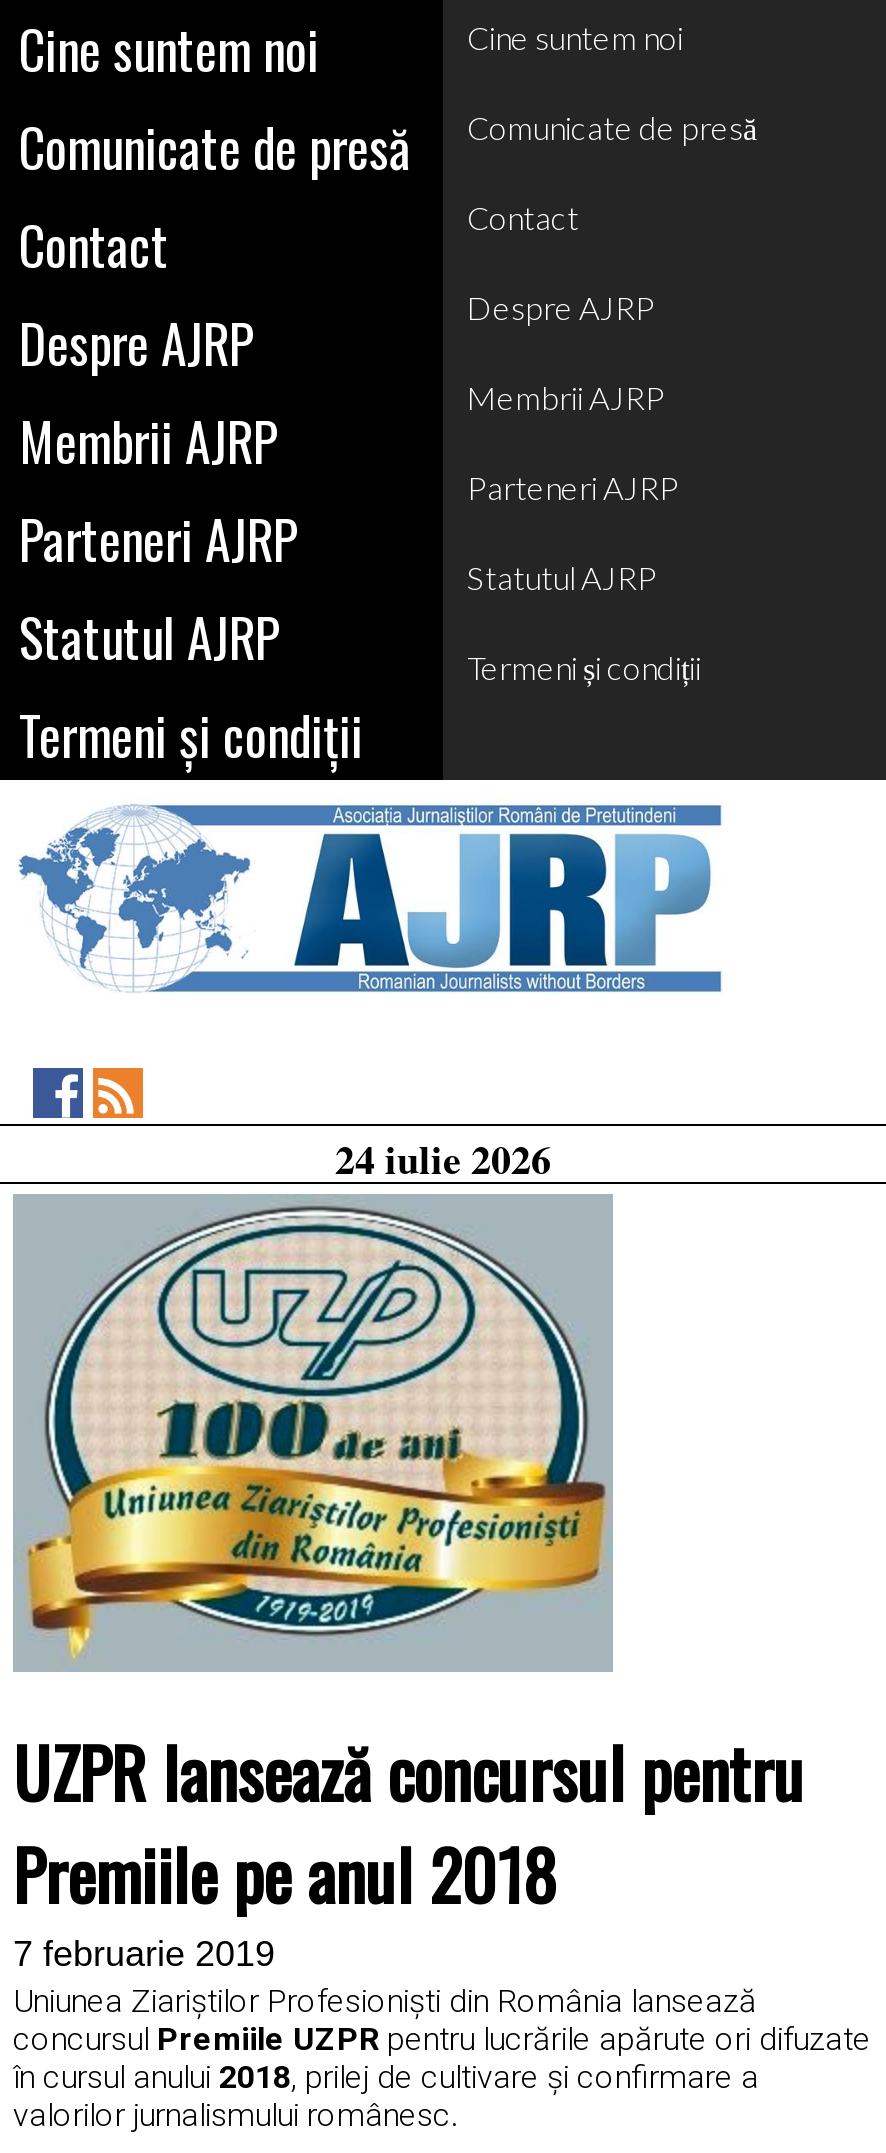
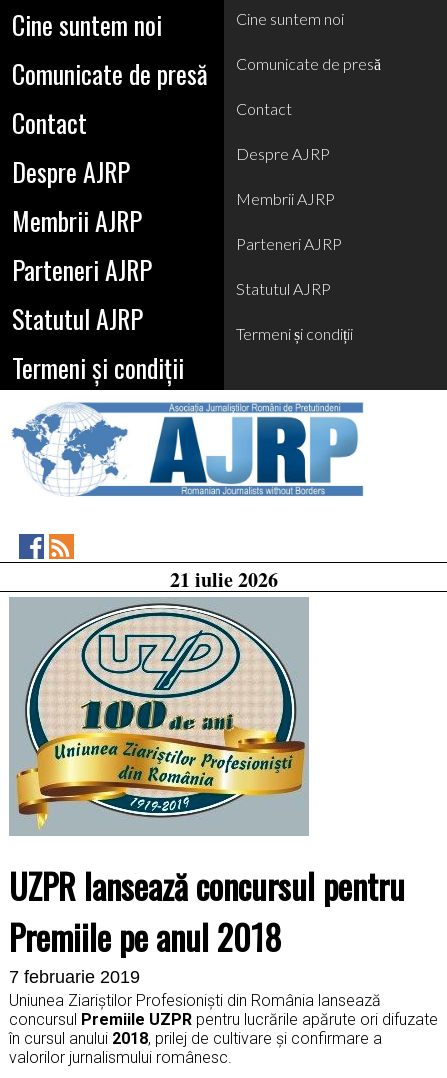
[335,1129,551,1187] 24 iulie 2026 -> [170,565,278,594] 21 iulie 2026

